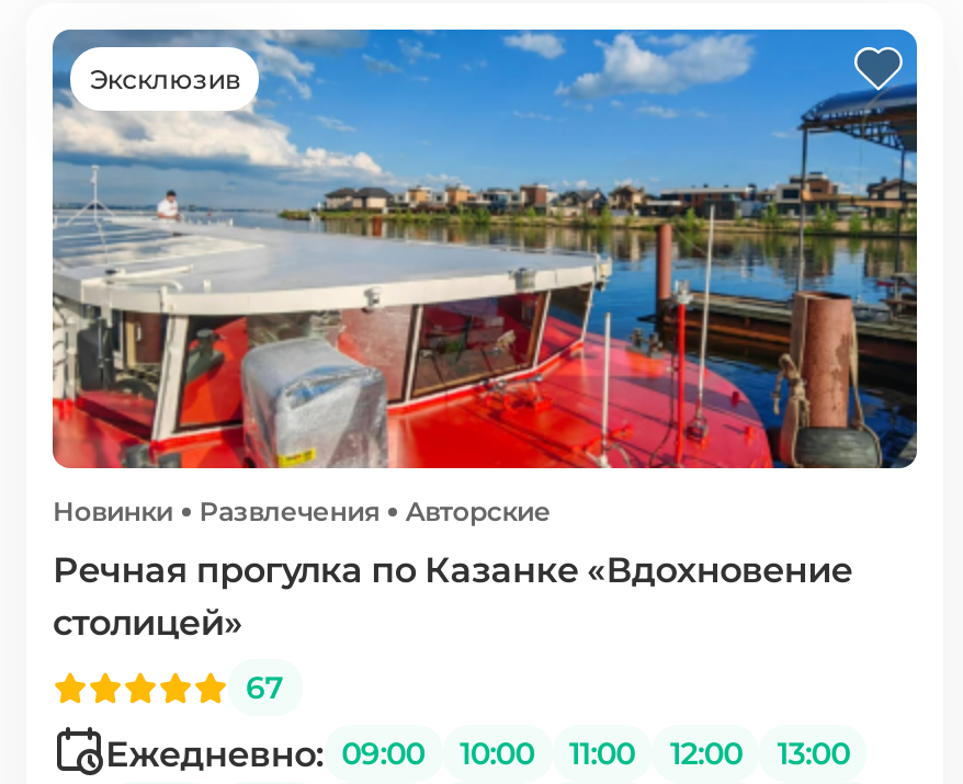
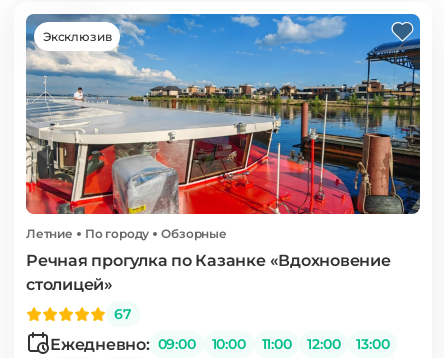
[53,495,551,527] Новинки | Развлечения | Авторские -> [26,226,227,241] Летние | По городу | Обзорные

